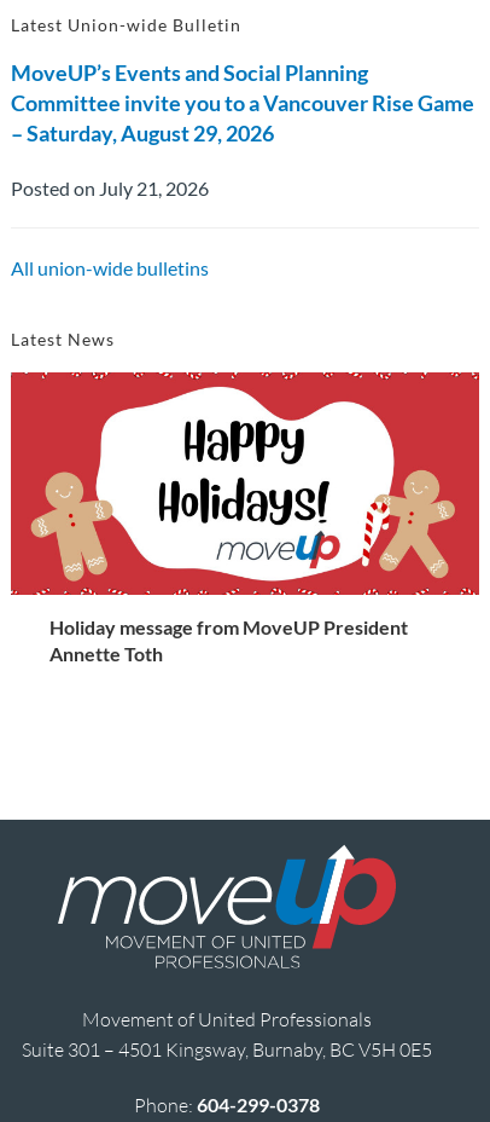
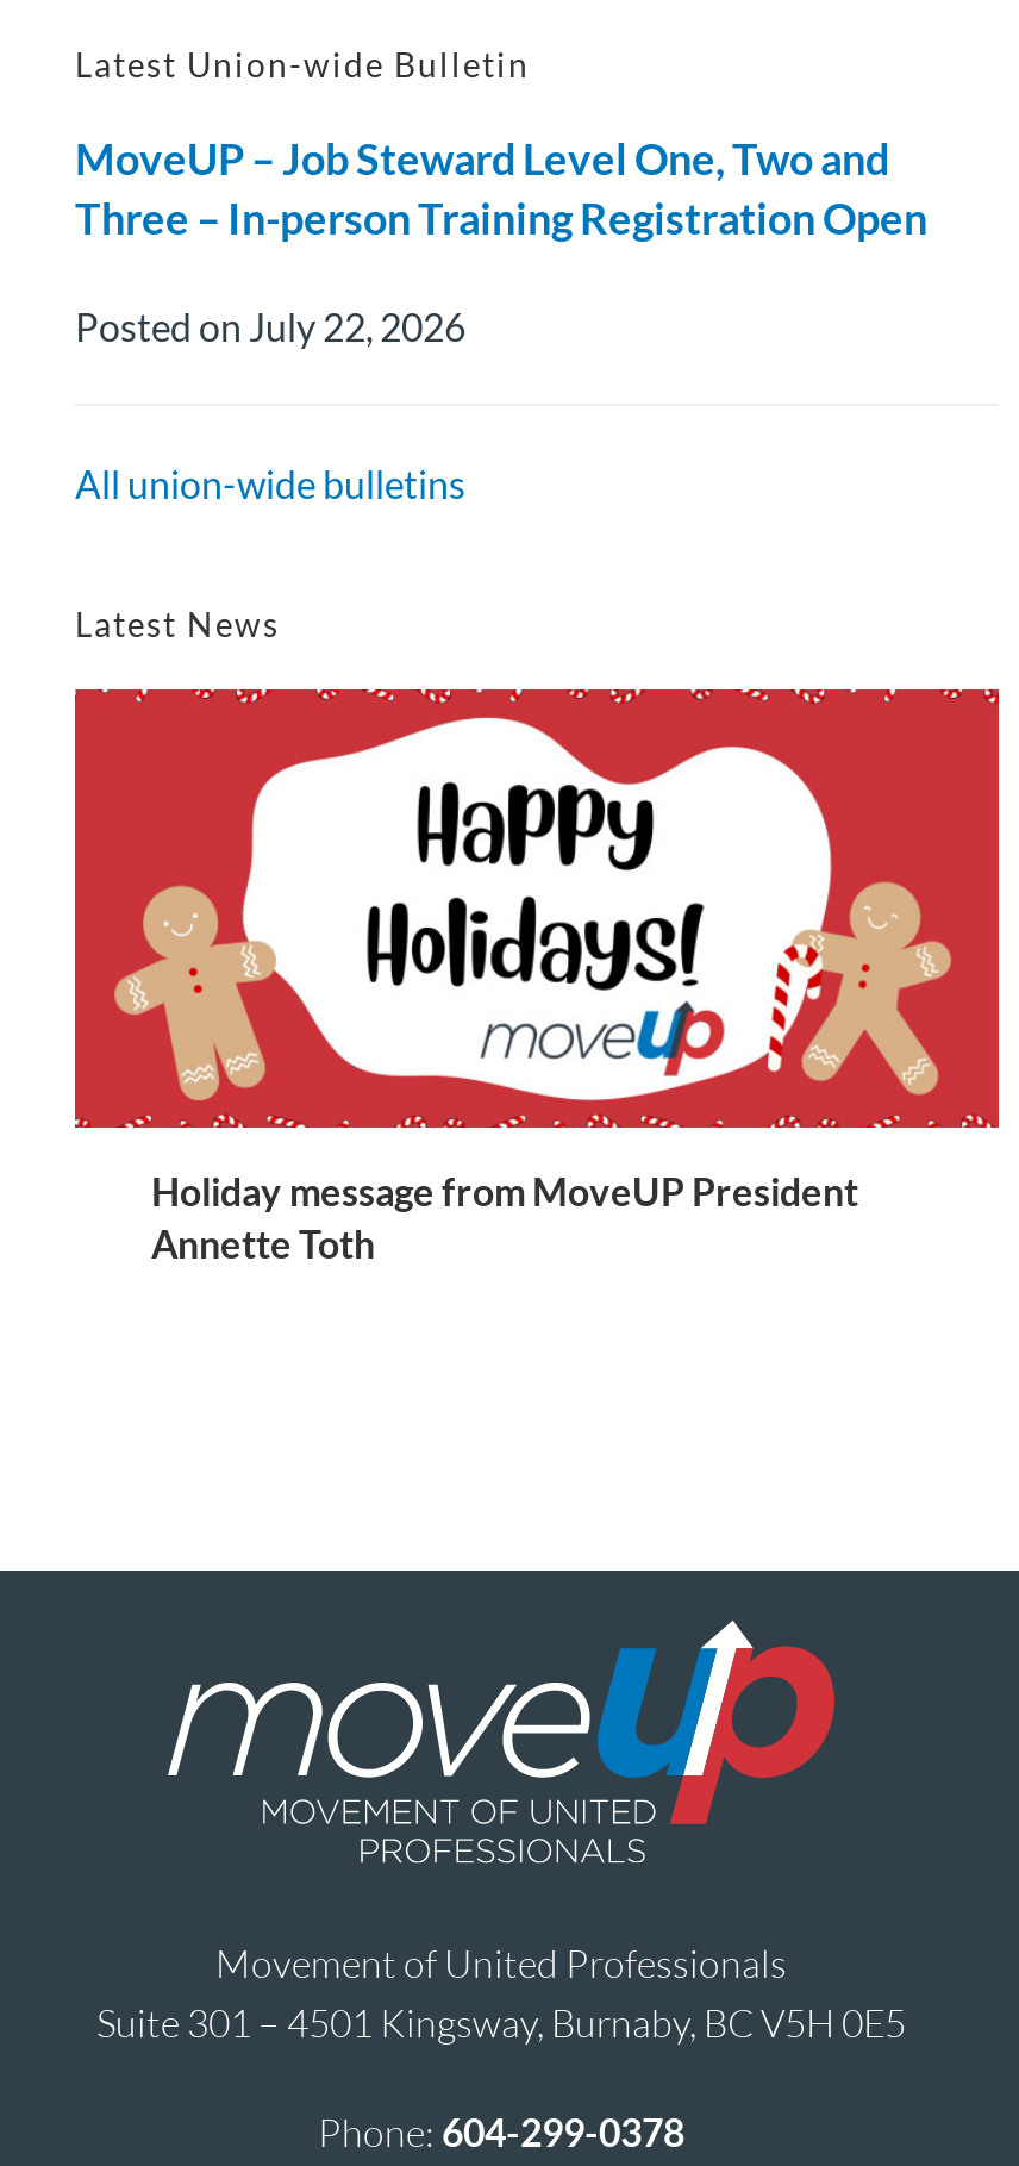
[11,59,474,146] MoveUP’s Events and Social Planning | Committee invite you to a Vancouver Rise Game | – Saturday, August 29, 2026 -> [75,132,927,244] MoveUP – Job Steward Level One, Two and | Three – In-person Training Registration Open
[11,177,209,199] Posted on July 21, 2026 -> [75,304,465,349] Posted on July 22, 2026

